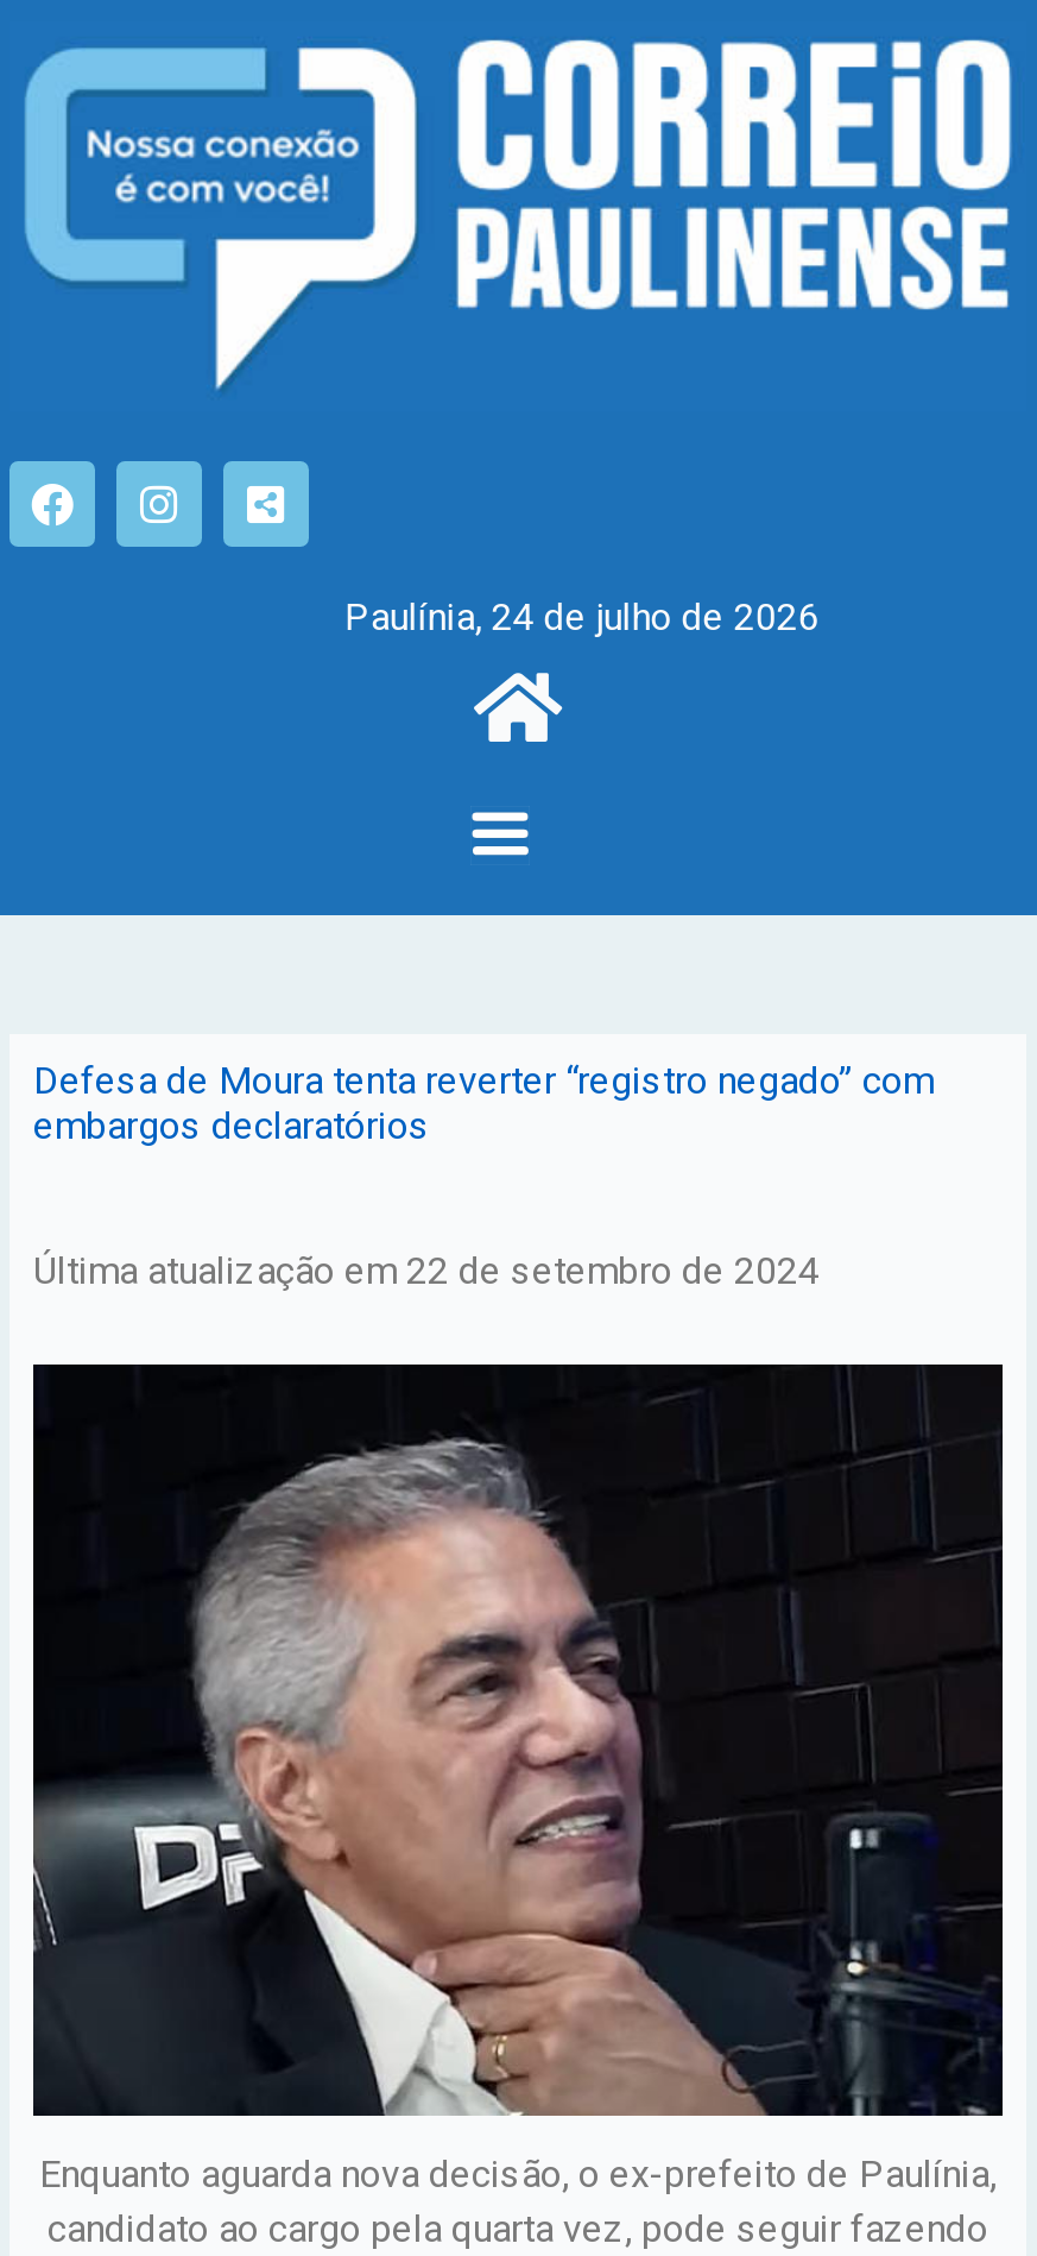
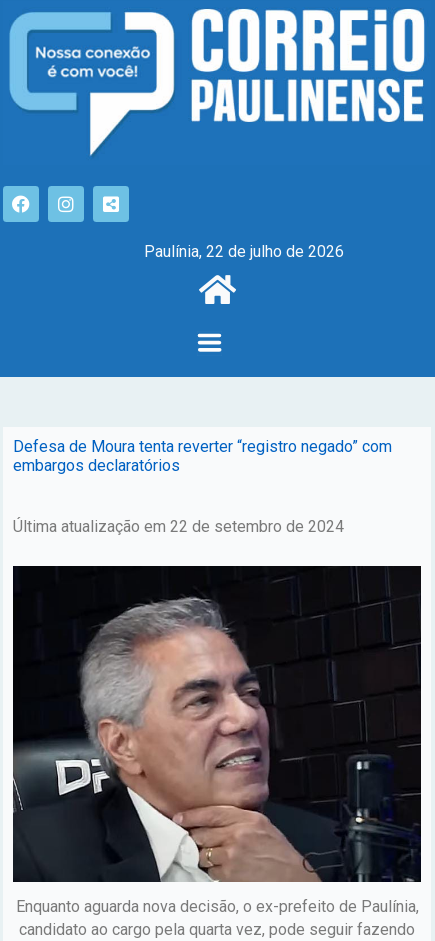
[344,595,819,640] Paulínia, 24 de julho de 2026 -> [144,242,344,261] Paulínia, 22 de julho de 2026

